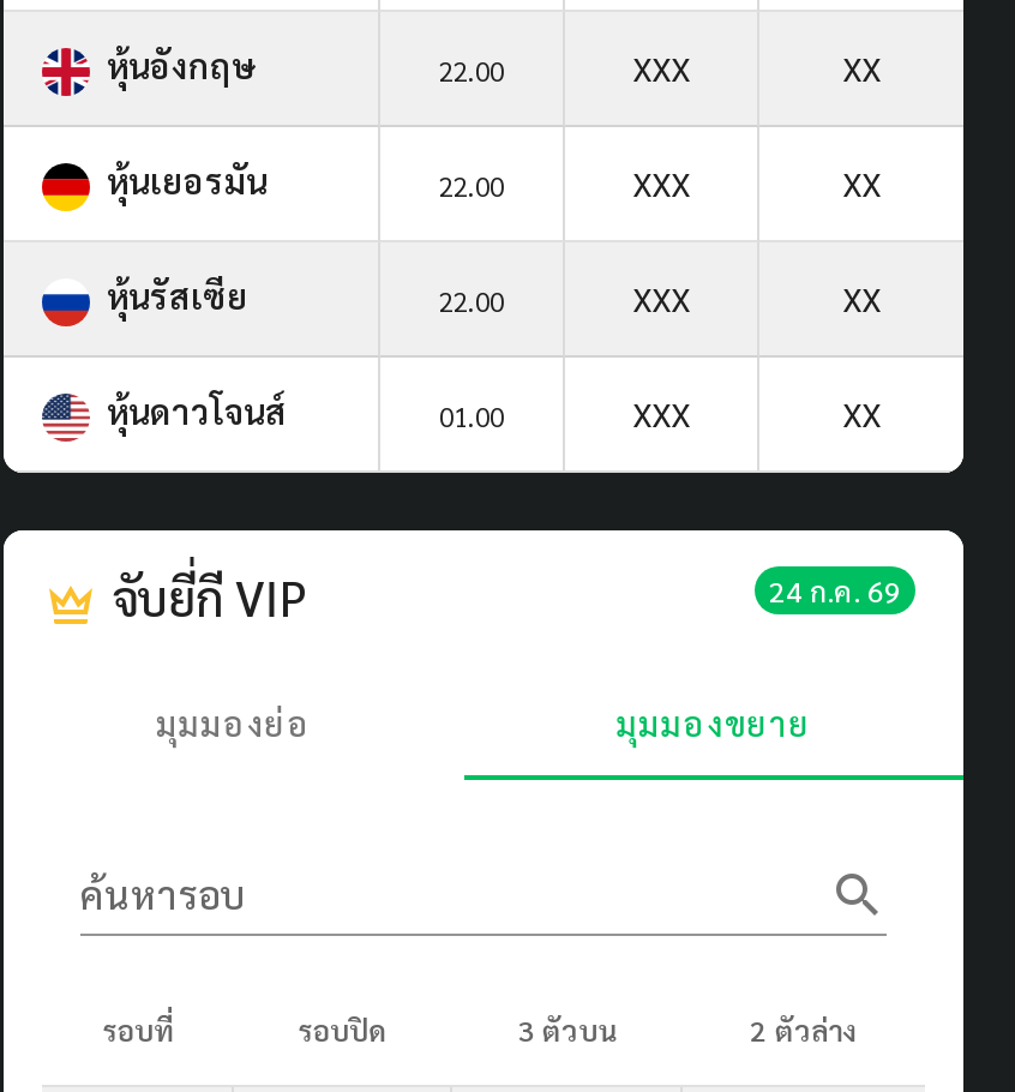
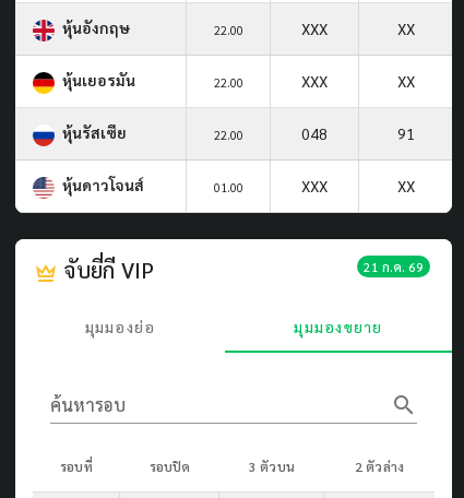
[632,276,881,319] XXX | XX -> [301,123,414,143] 048 | 91
[769,571,901,609] 24 ก.ค. 69 -> [364,258,424,275] 21 ก.ค. 69

